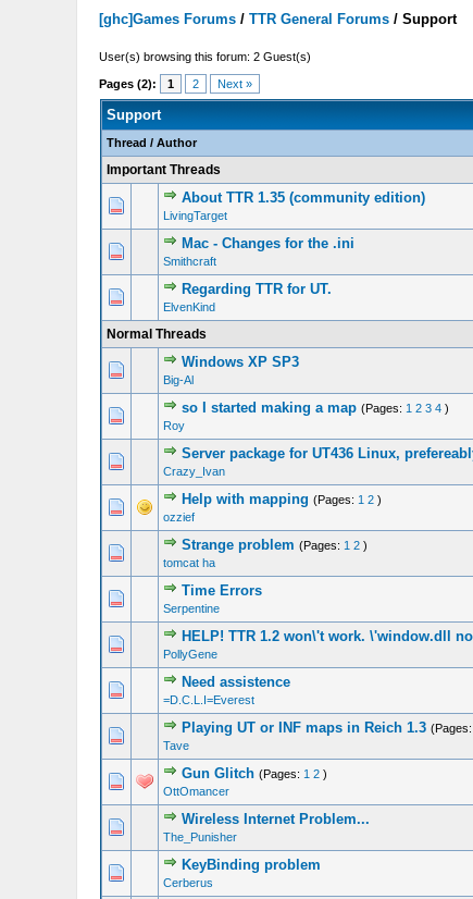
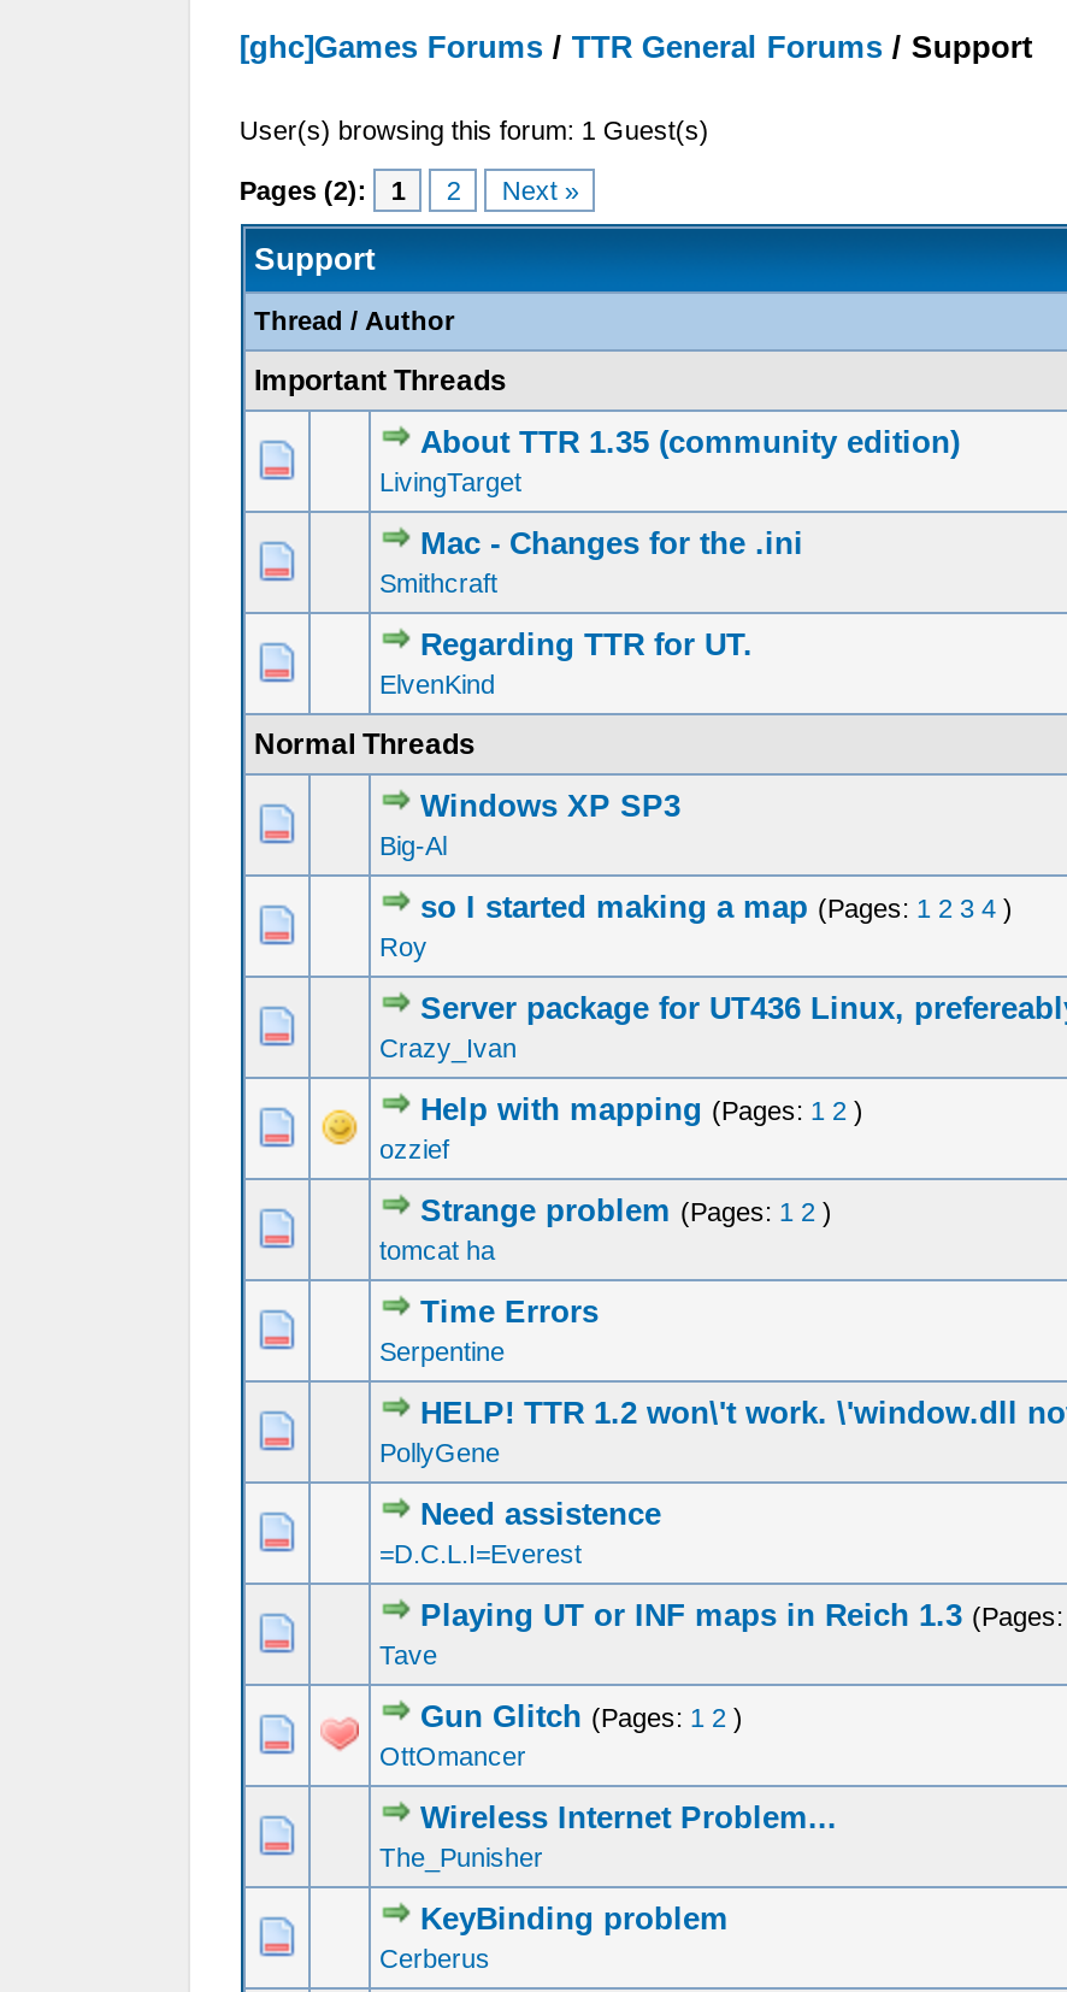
[99,50,311,63] User(s) browsing this forum: 2 Guest(s) -> [239,116,709,145] User(s) browsing this forum: 1 Guest(s)

